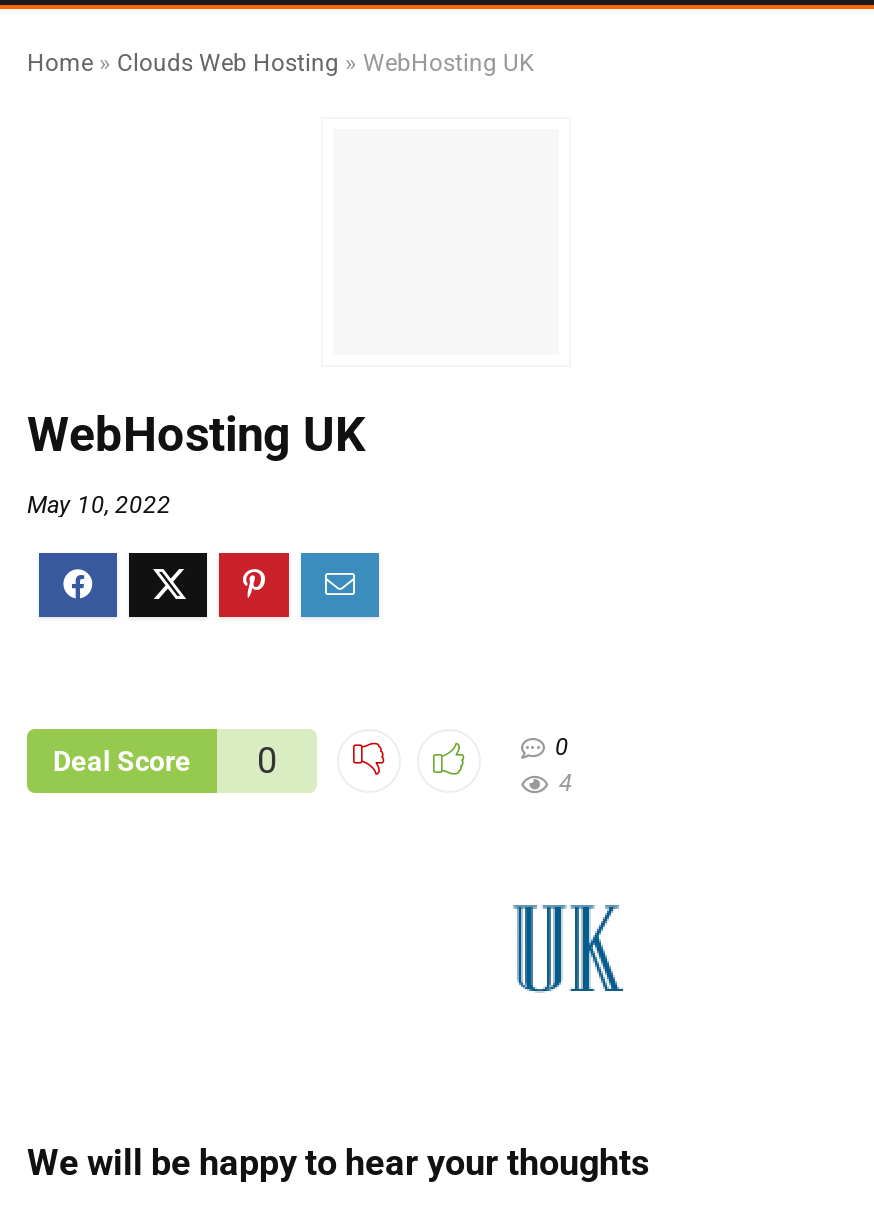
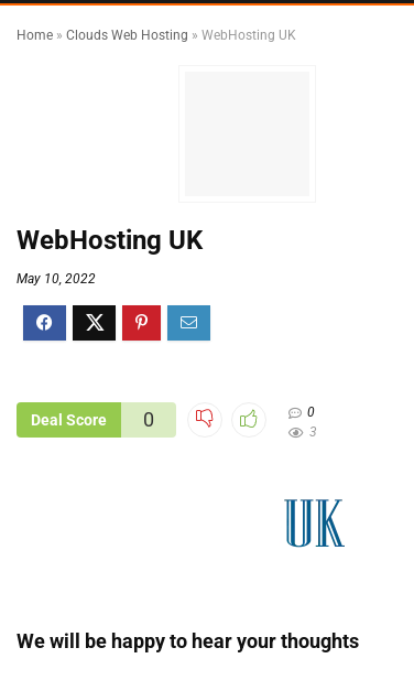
[559,769,573,797] 4 -> [309,424,317,440] 3

